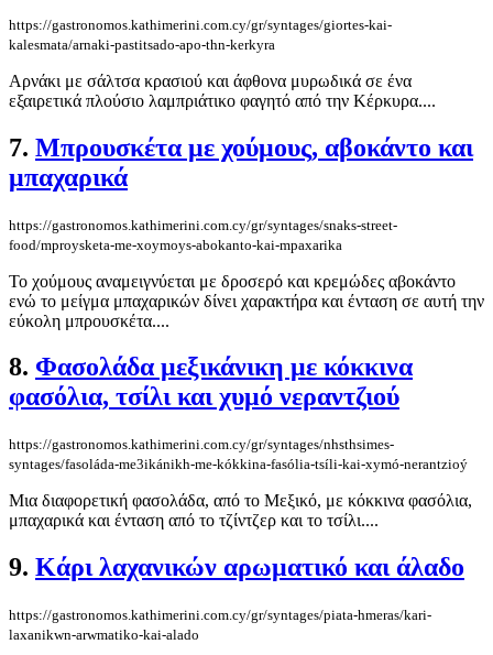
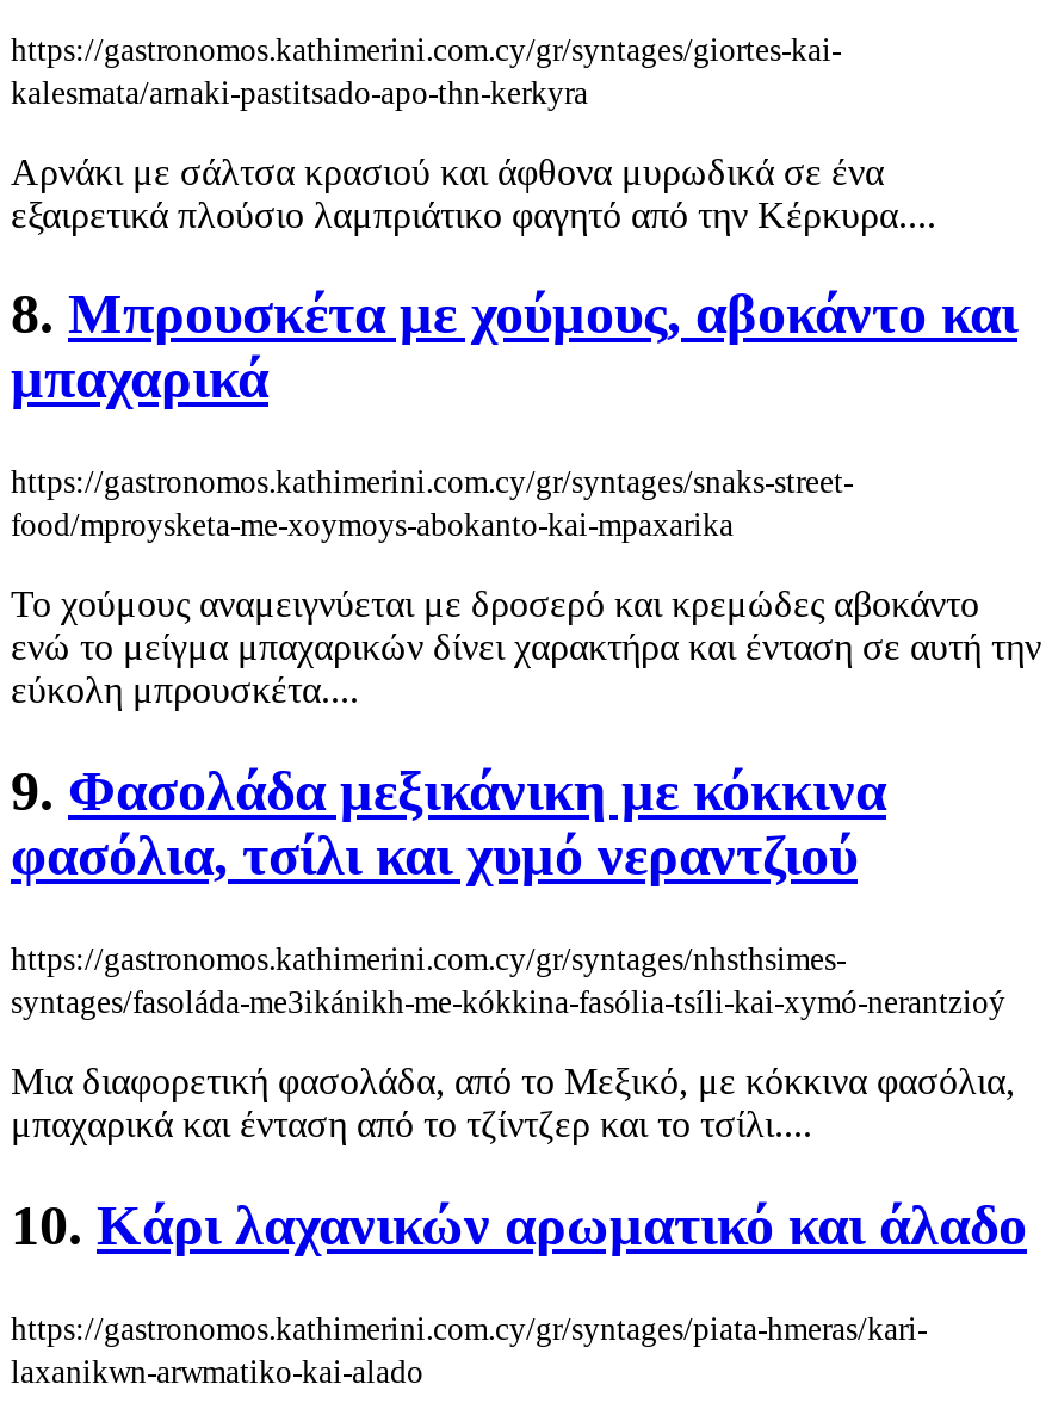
[9,133,473,161] 7. Μπρουσκέτα με χούμους, αβοκάντο και -> [11,284,1017,346] 8. Μπρουσκέτα με χούμους, αβοκάντο και
[9,353,413,381] 8. Φασολάδα μεξικάνικη με κόκκινα -> [11,761,886,823] 9. Φασολάδα μεξικάνικη με κόκκινα
[9,553,464,582] 9. Κάρι λαχανικών αρωματικό και άλαδο -> [11,1195,1027,1257] 10. Κάρι λαχανικών αρωματικό και άλαδο

